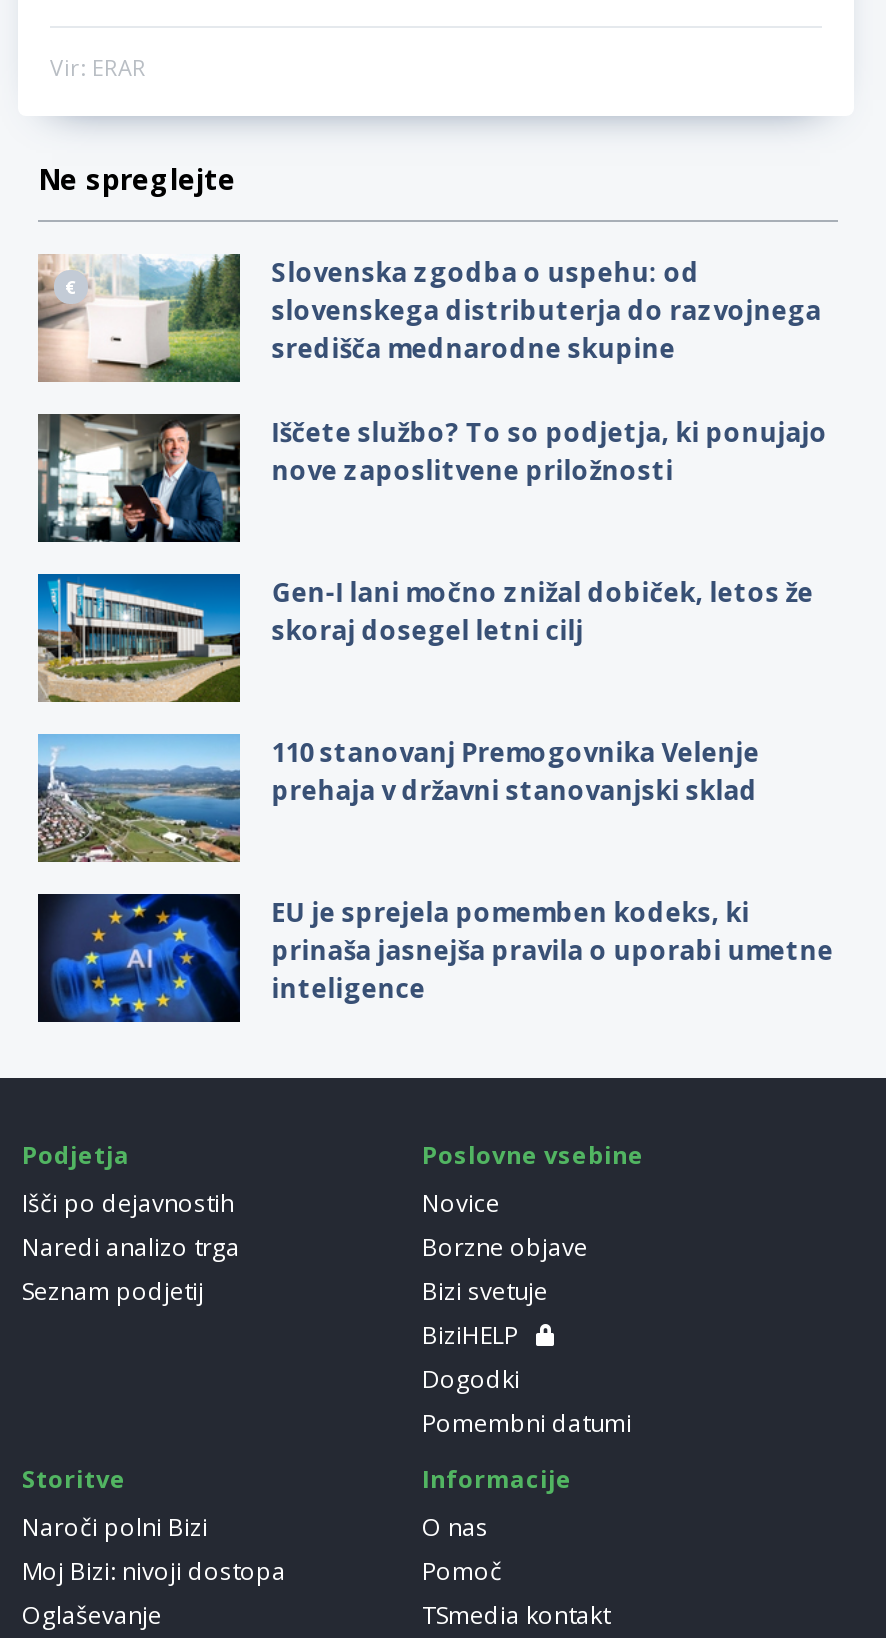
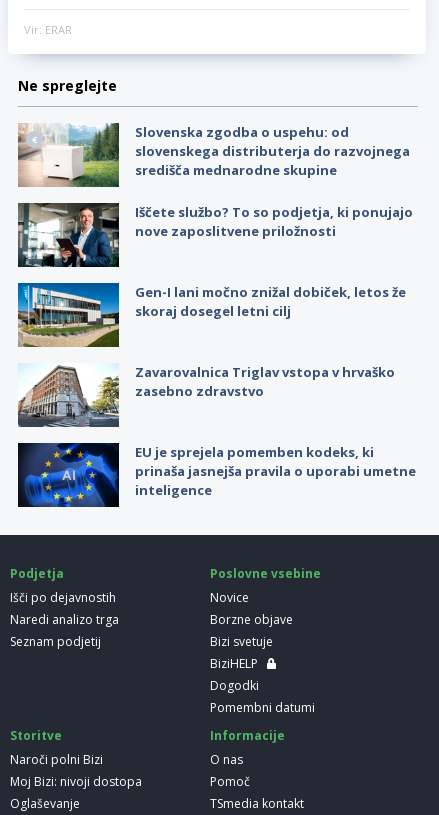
[36,732,760,864] [image] | 110 stanovanj Premogovnika Velenje | prehaja v državni stanovanjski sklad -> [18,362,395,427] [image] | Zavarovalnica Triglav vstopa v hrvaško | zasebno zdravstvo

